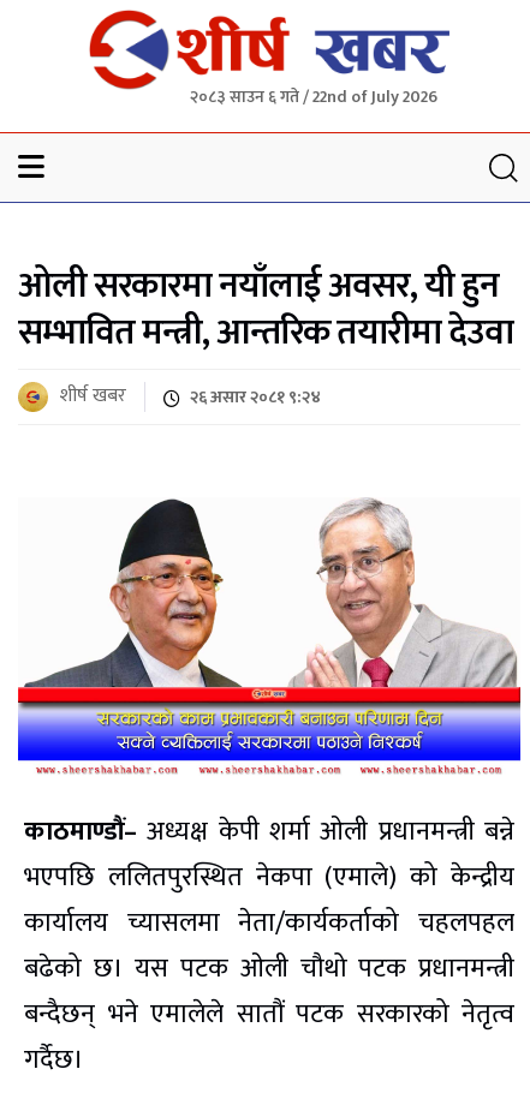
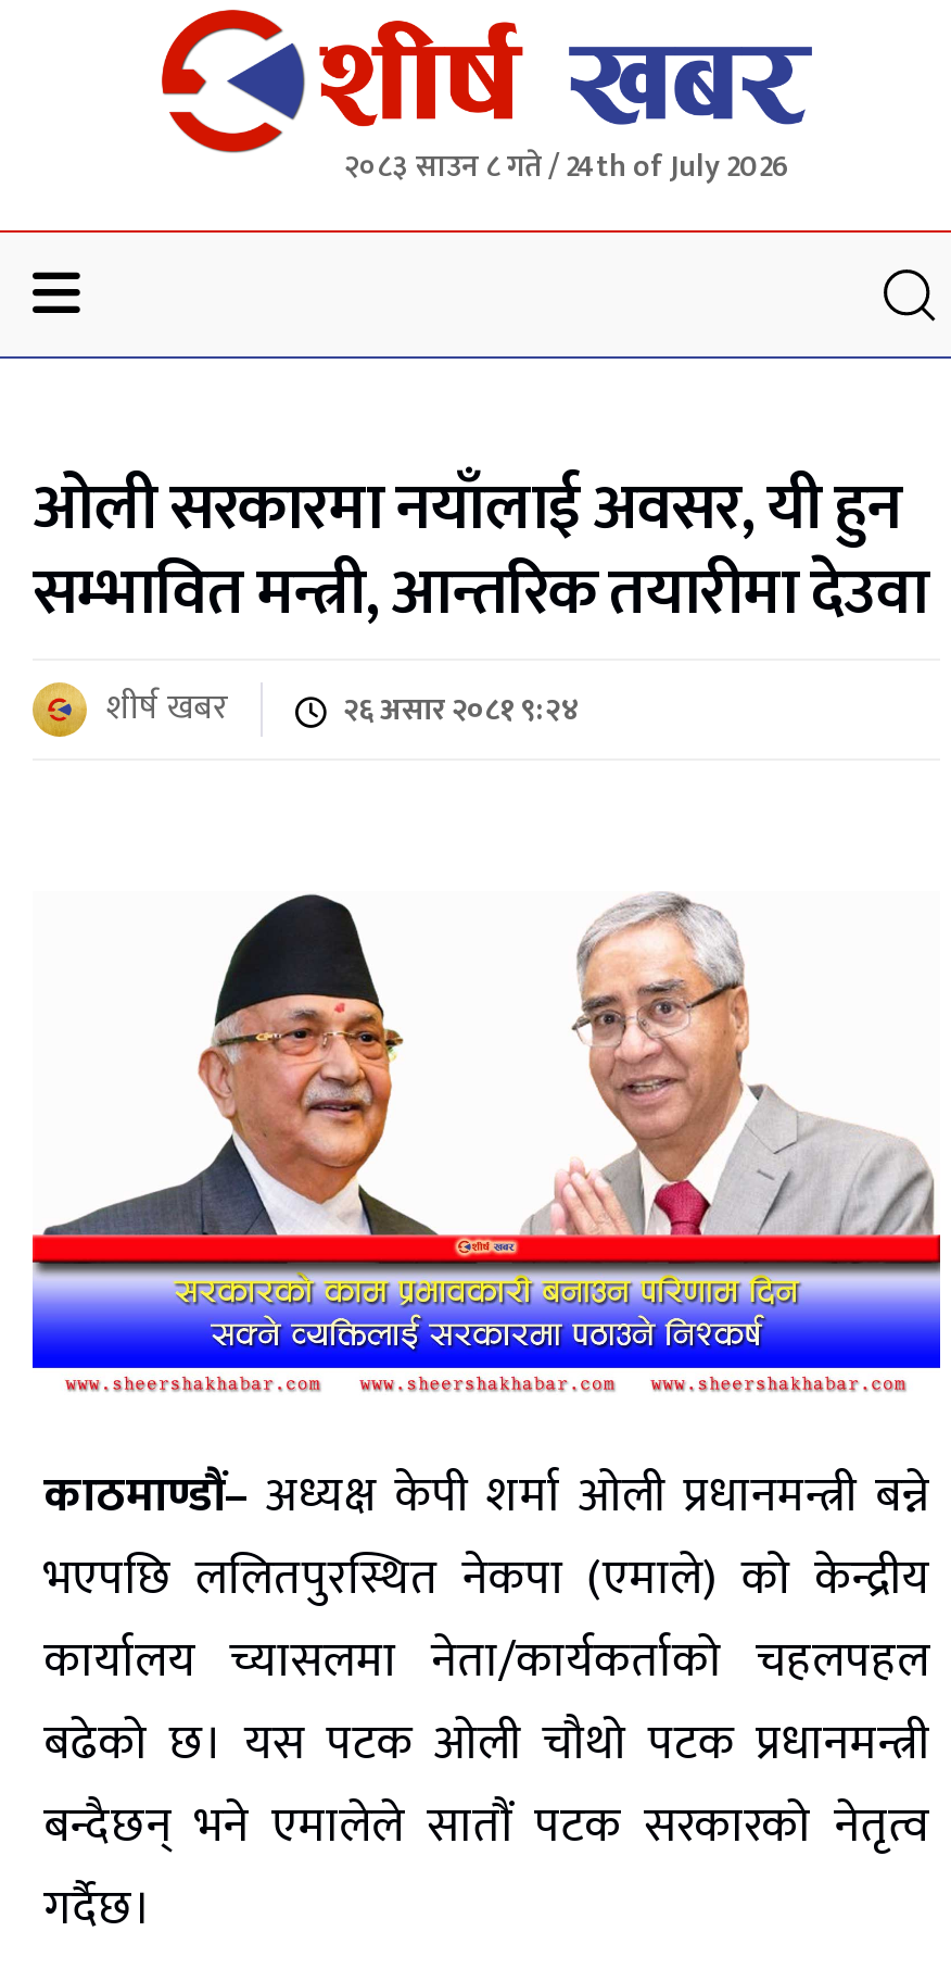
[190,83,437,111] २०८३ साउन ६ गते / 22nd of July 2026 -> [344,141,789,191] २०८३ साउन ८ गते / 24th of July 2026

